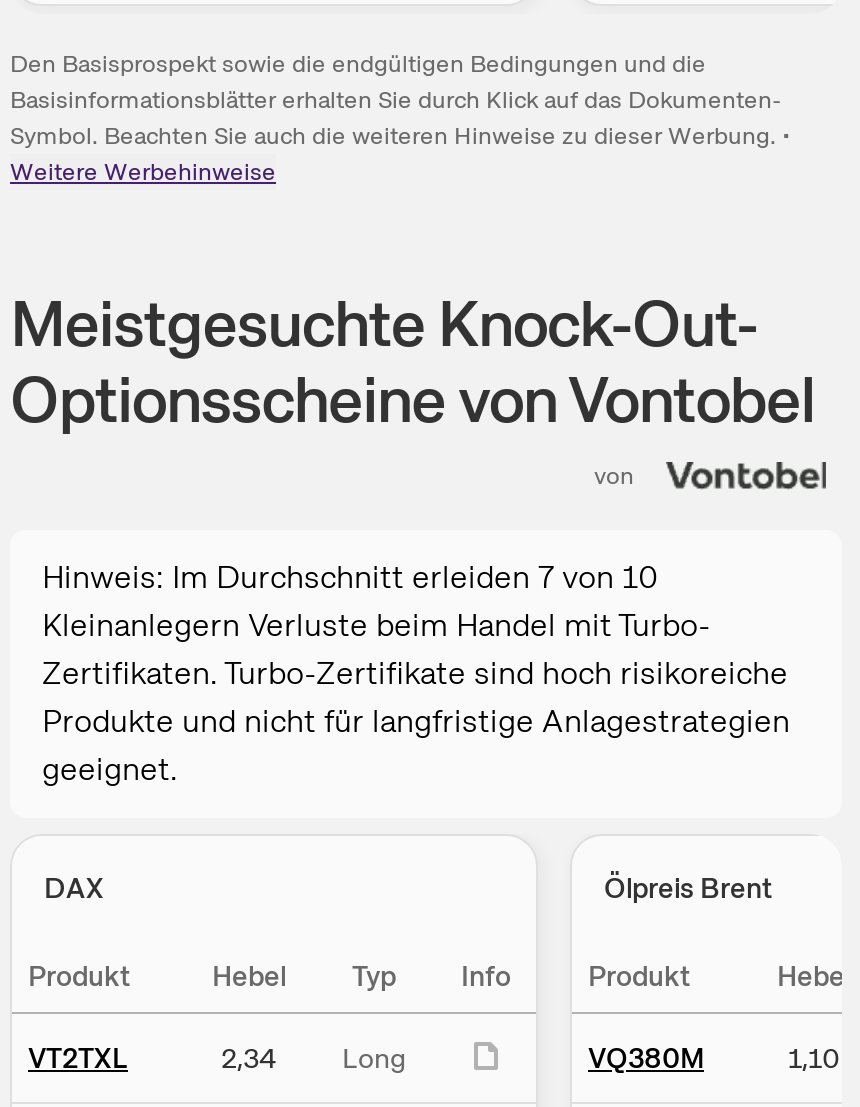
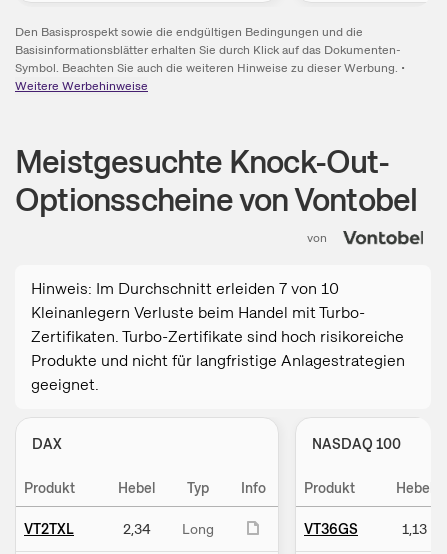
[604,870,772,906] Ölpreis Brent -> [312,435,401,453] NASDAQ 100
[588,1040,840,1076] VQ380M | 1,10 -> [304,520,426,538] VT36GS | 1,13

